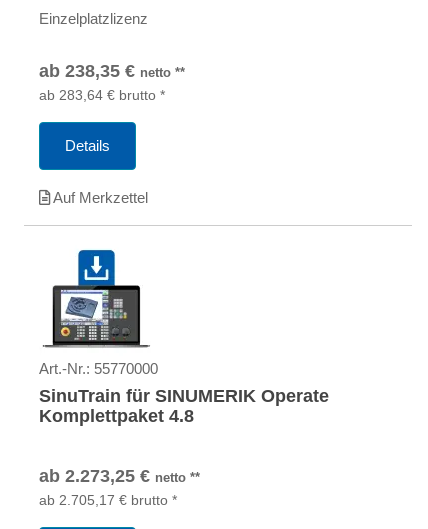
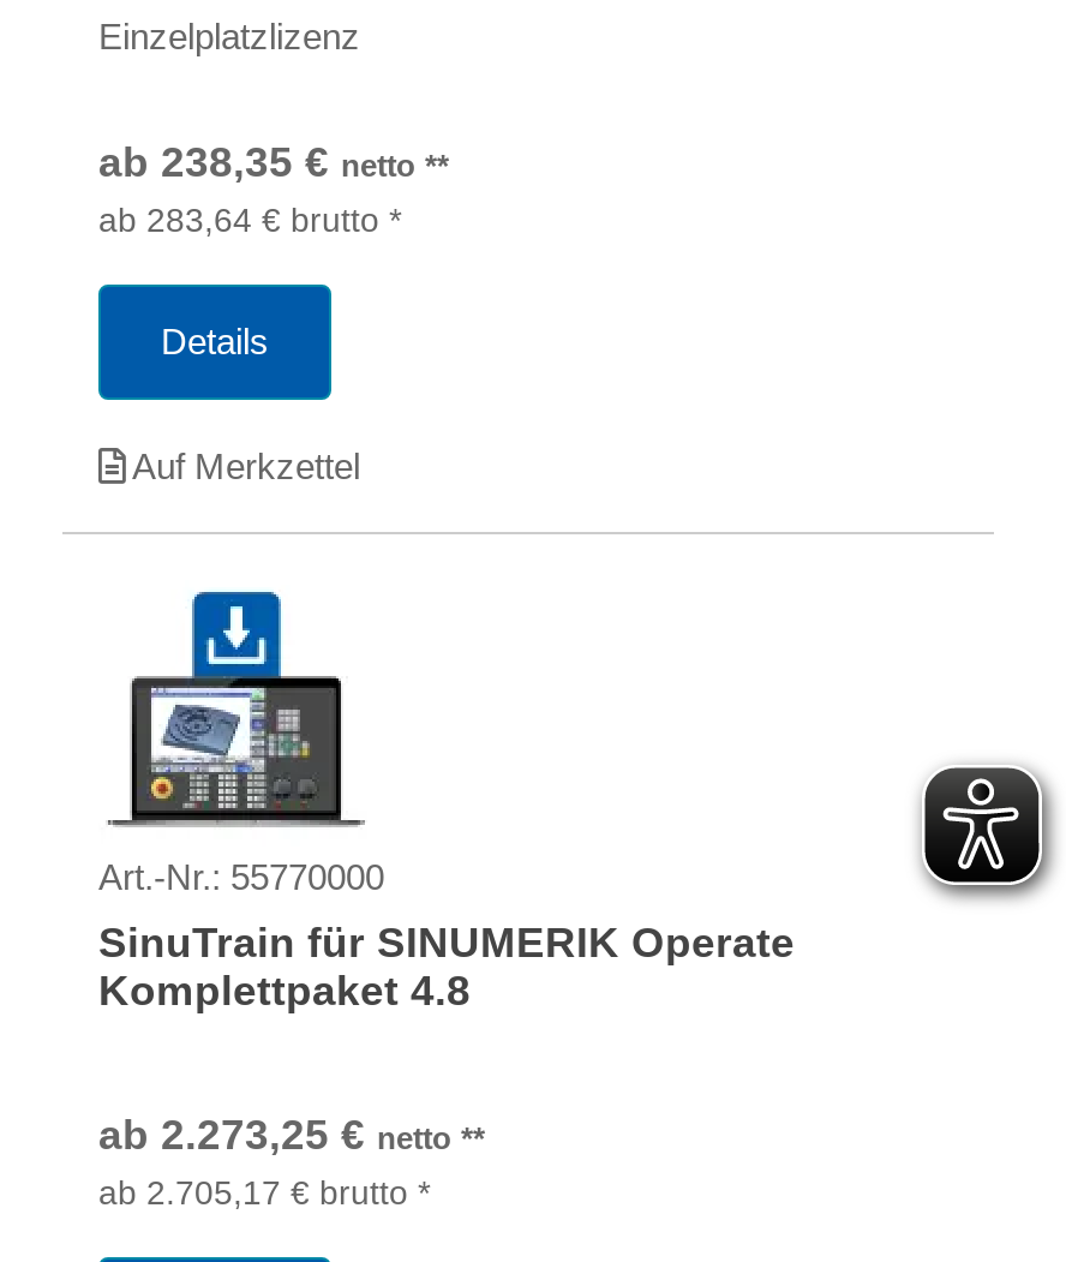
none -> [920,765,1056,902] [image]

